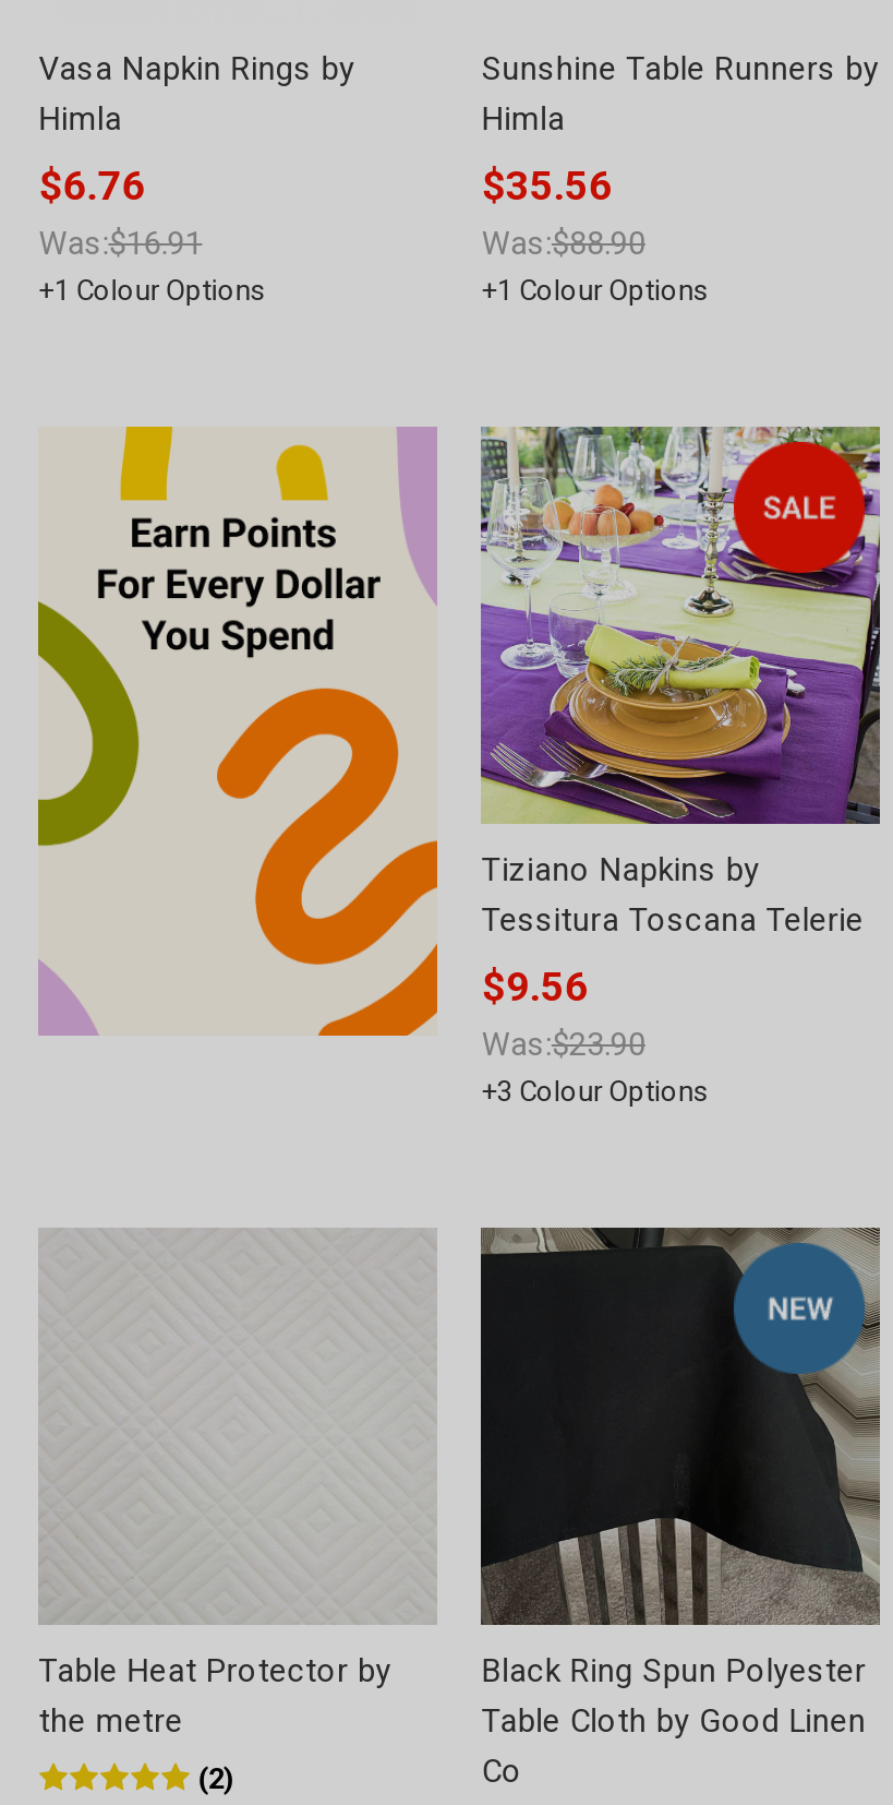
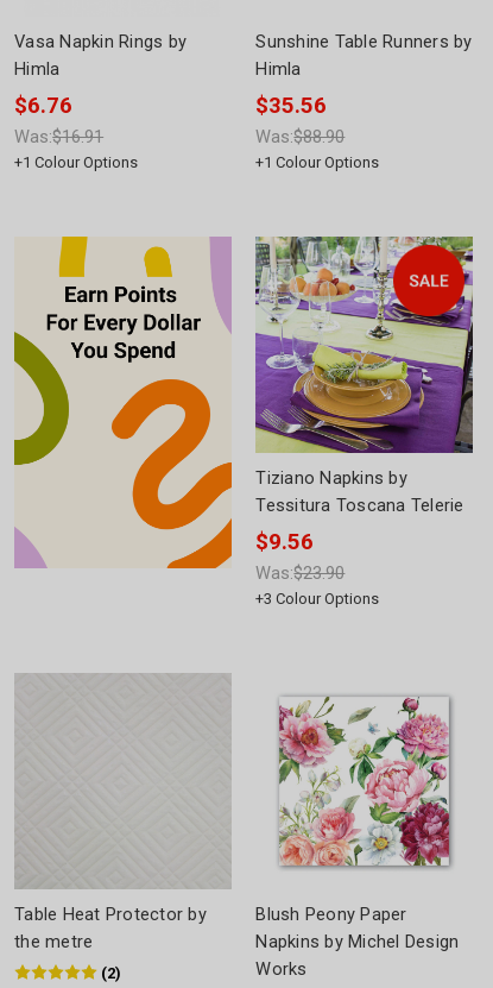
[479,1226,882,1791] [image] | Black Ring Spun Polyester | Table Cloth by Good Linen | Co -> [255,673,473,980] [image] | Blush Peony Paper | Napkins by Michel Design | Works

